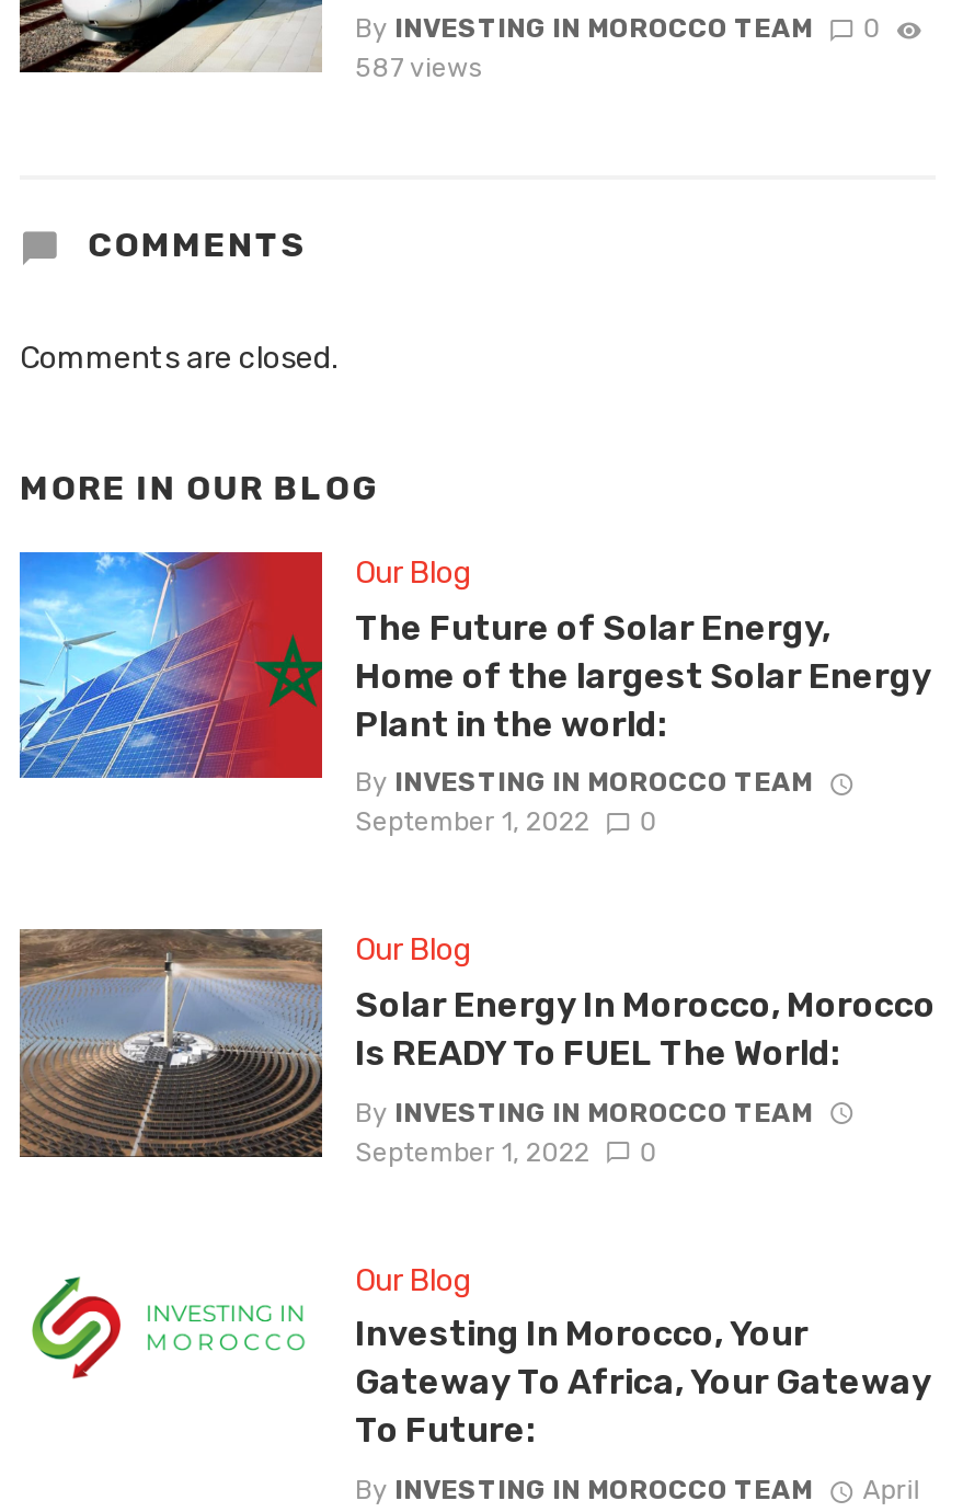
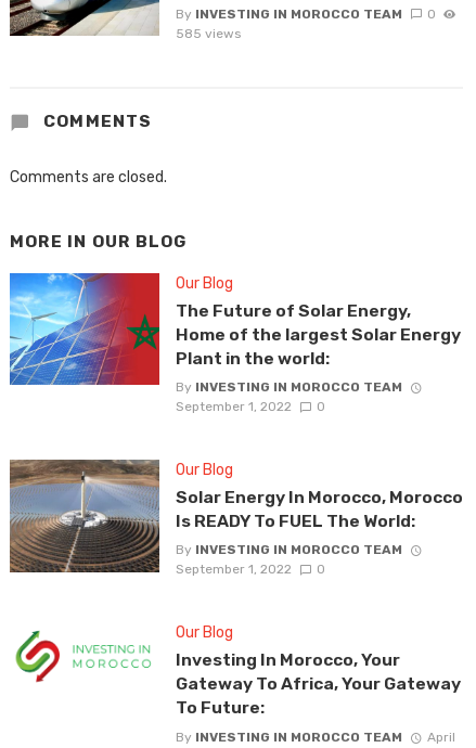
[355,52,482,82] 587 views -> [176,26,241,41] 585 views

